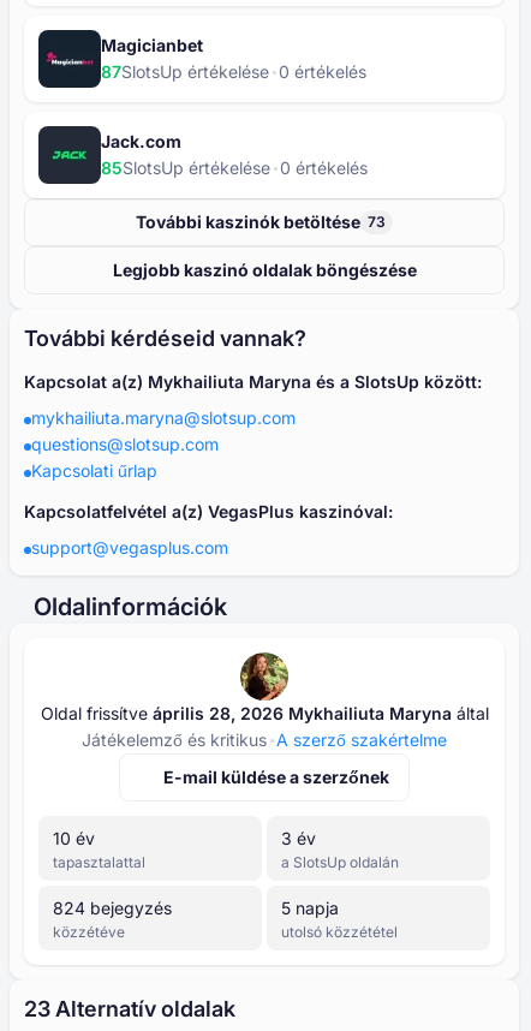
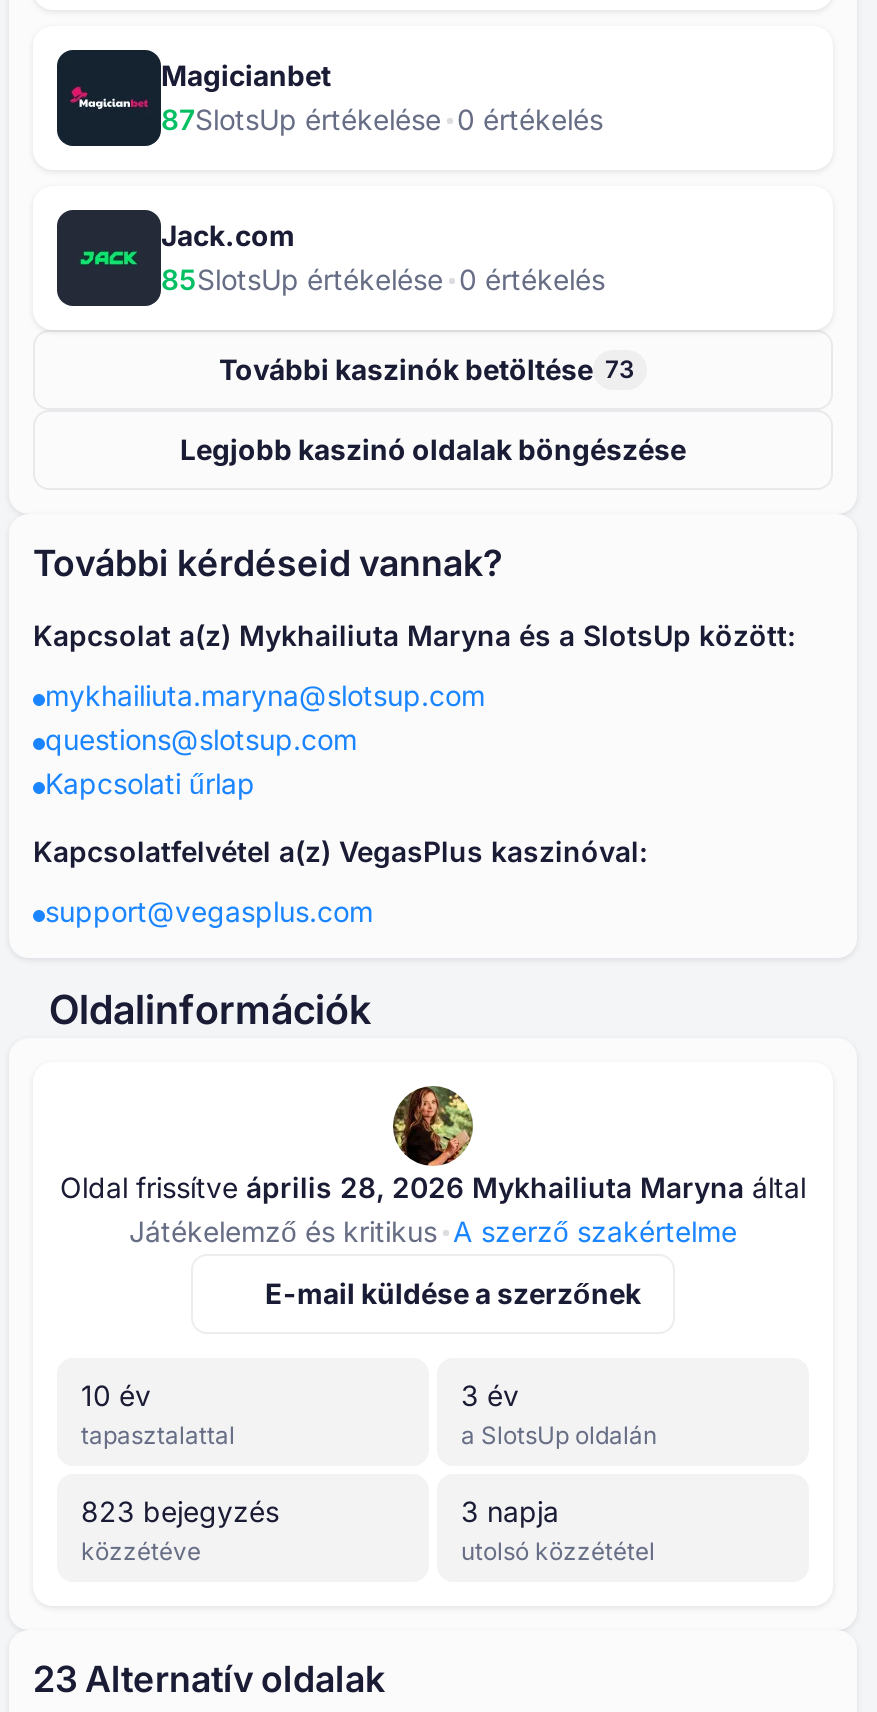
[53,898,172,918] 824 bejegyzés -> [81,1494,279,1528] 823 bejegyzés
[281,898,339,918] 5 napja -> [461,1494,559,1528] 3 napja

